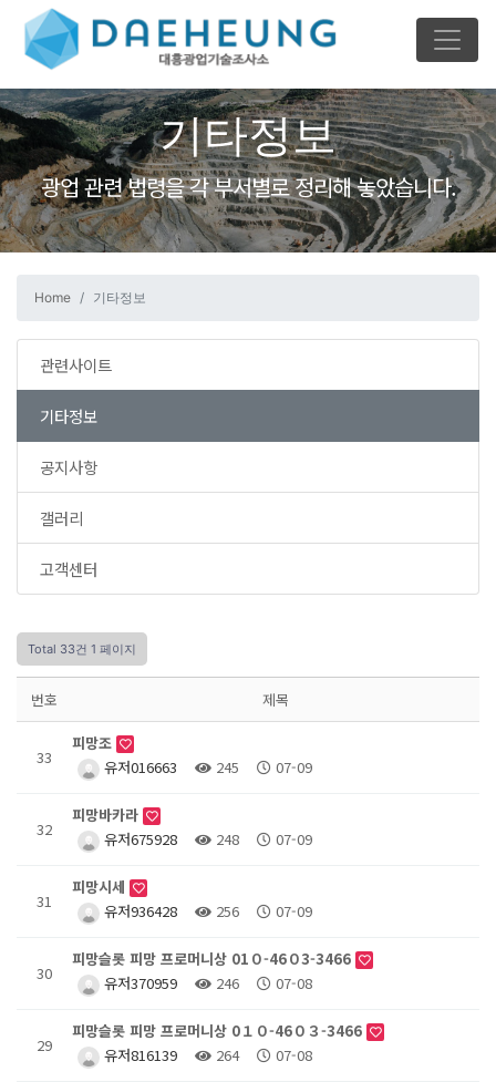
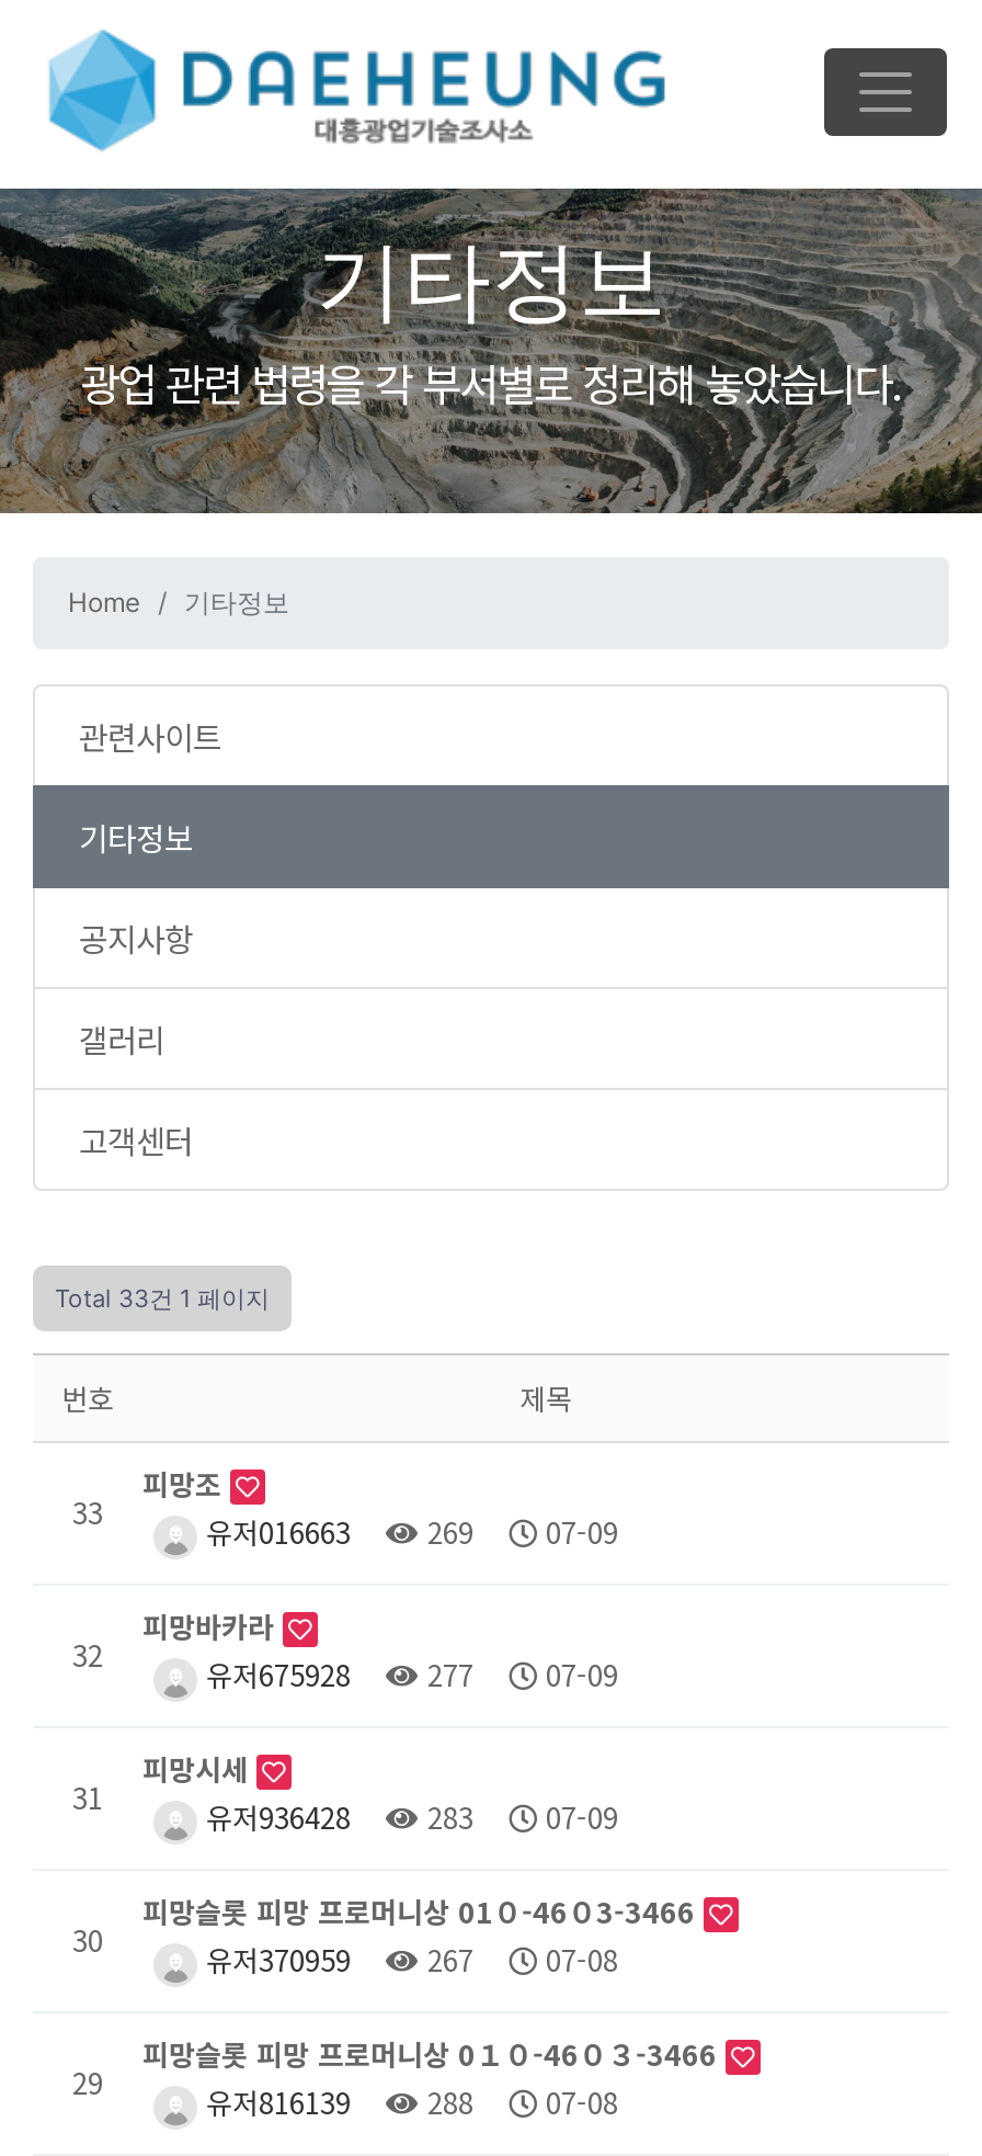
[104,757,312,778] 유저016663 245 07-09 -> [206,1512,618,1554] 유저016663 269 07-09
[104,829,312,850] 유저675928 248 07-09 -> [206,1655,618,1697] 유저675928 277 07-09
[104,901,312,922] 유저936428 256 07-09 -> [206,1797,618,1839] 유저936428 283 07-09
[104,973,312,994] 유저370959 246 07-08 -> [206,1940,618,1982] 유저370959 267 07-08
[104,1045,312,1066] 유저816139 264 07-08 -> [206,2083,618,2124] 유저816139 288 07-08

